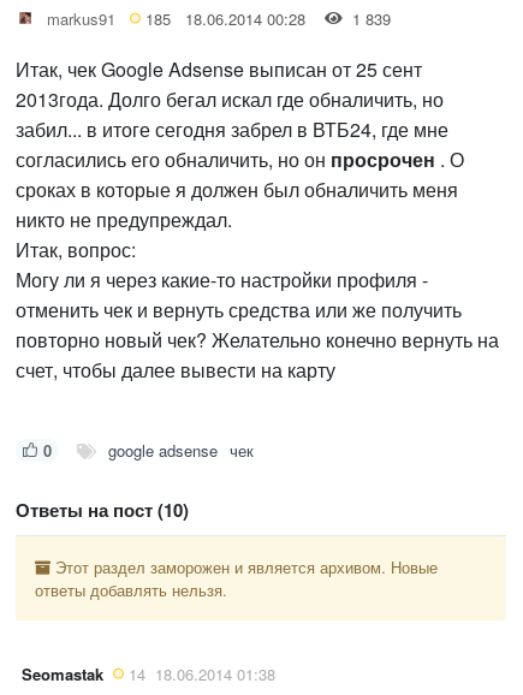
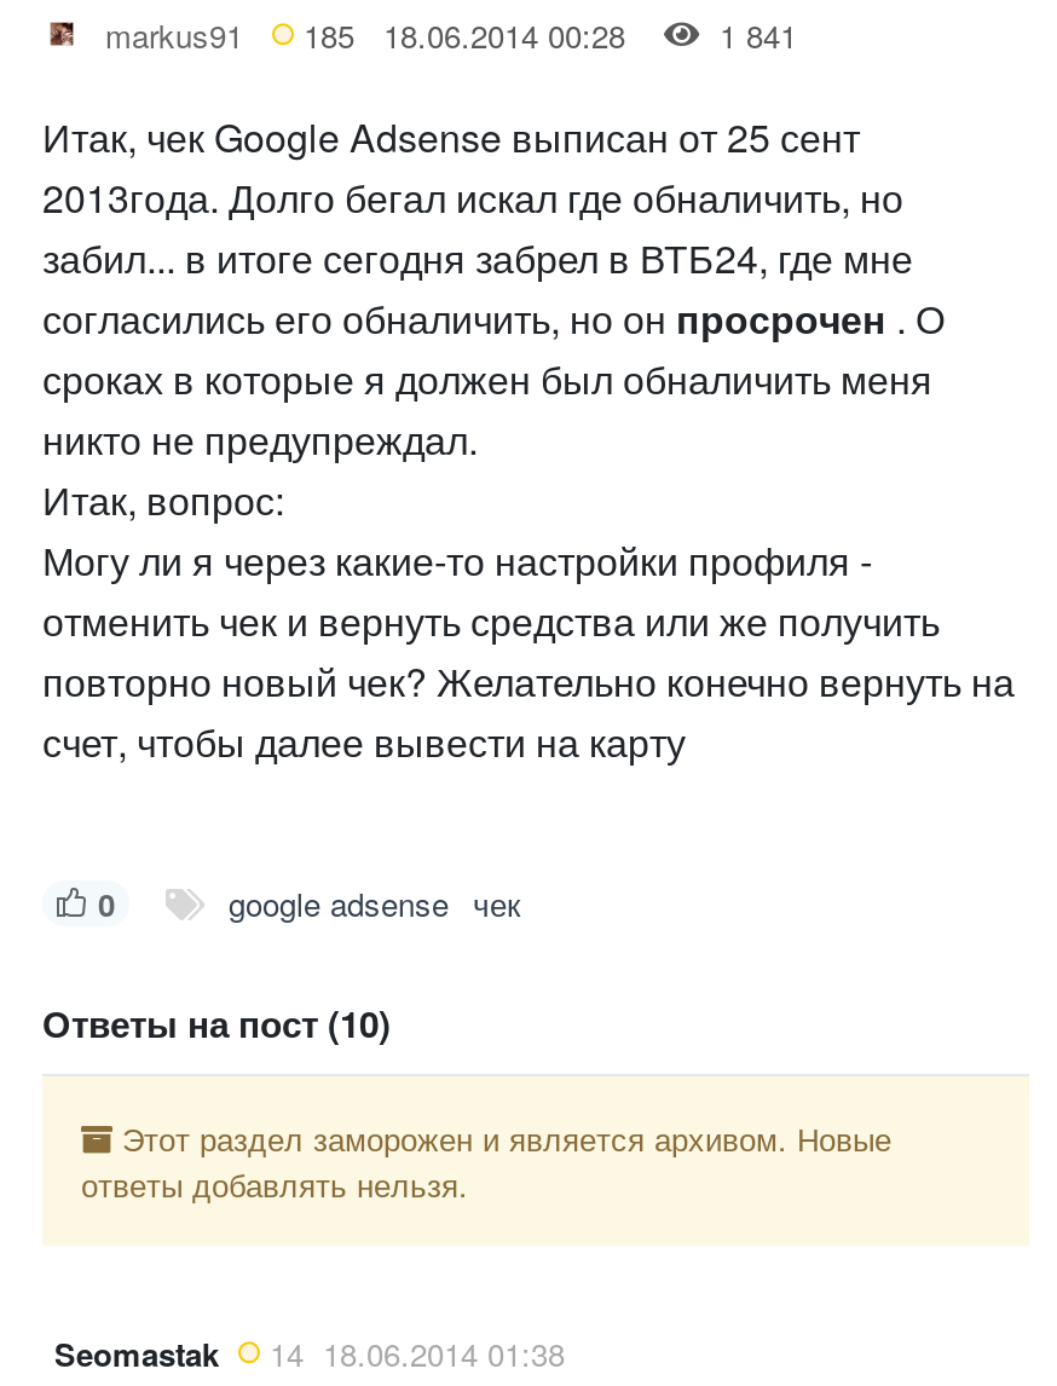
[47,7,410,29] markus91 185 18.06.2014 00:28 1 839 -> [105,11,836,57] markus91 185 18.06.2014 00:28 1 841

